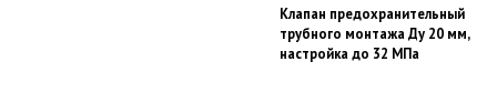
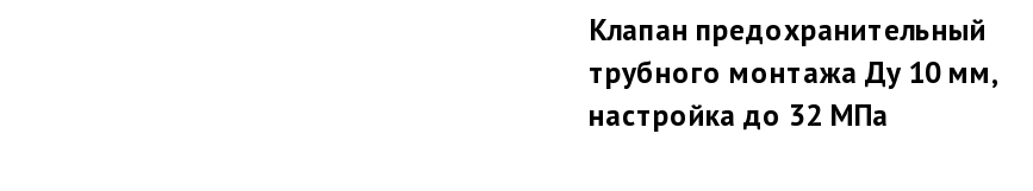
[280,24,469,42] трубного монтажа Ду 20 мм, -> [589,52,996,90] трубного монтажа Ду 10 мм,

